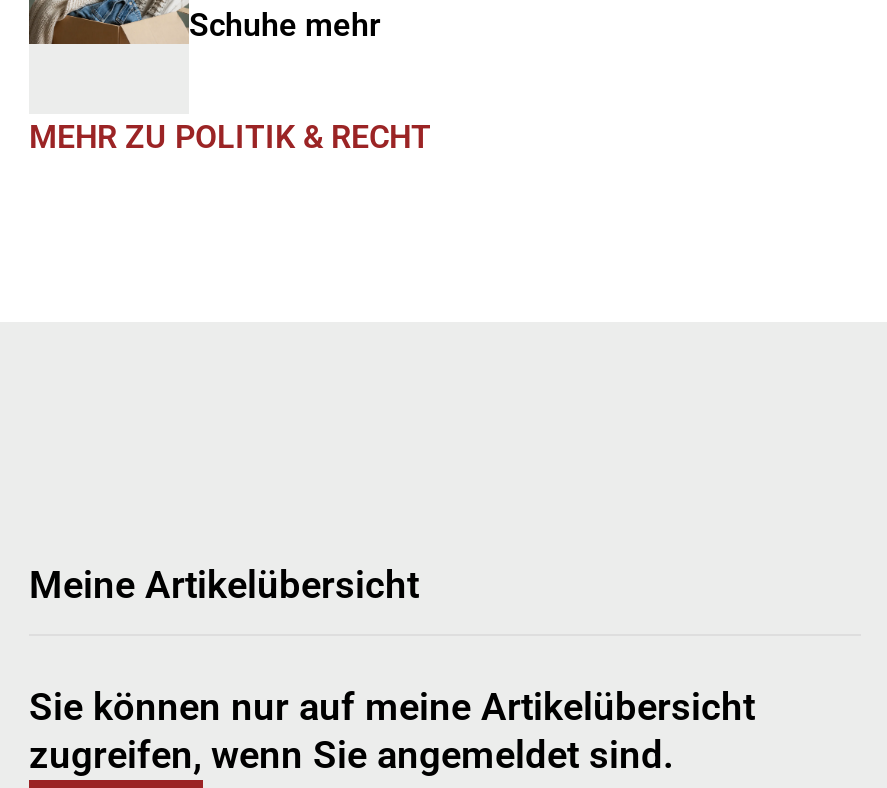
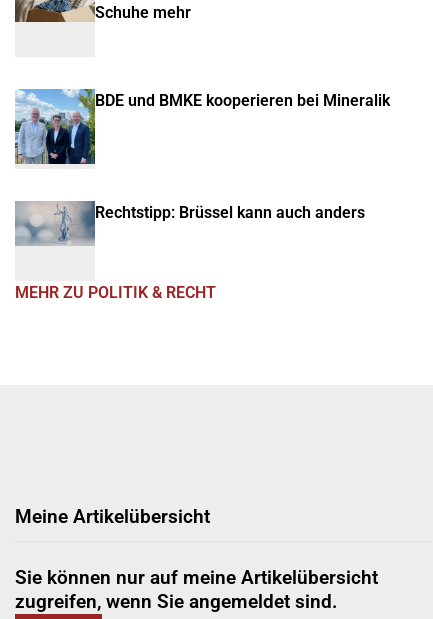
none -> [14,88,390,165] [image] | BDE und BMKE kooperieren bei Mineralik
none -> [15,201,365,246] [image] | Rechtstipp: Brüssel kann auch anders

